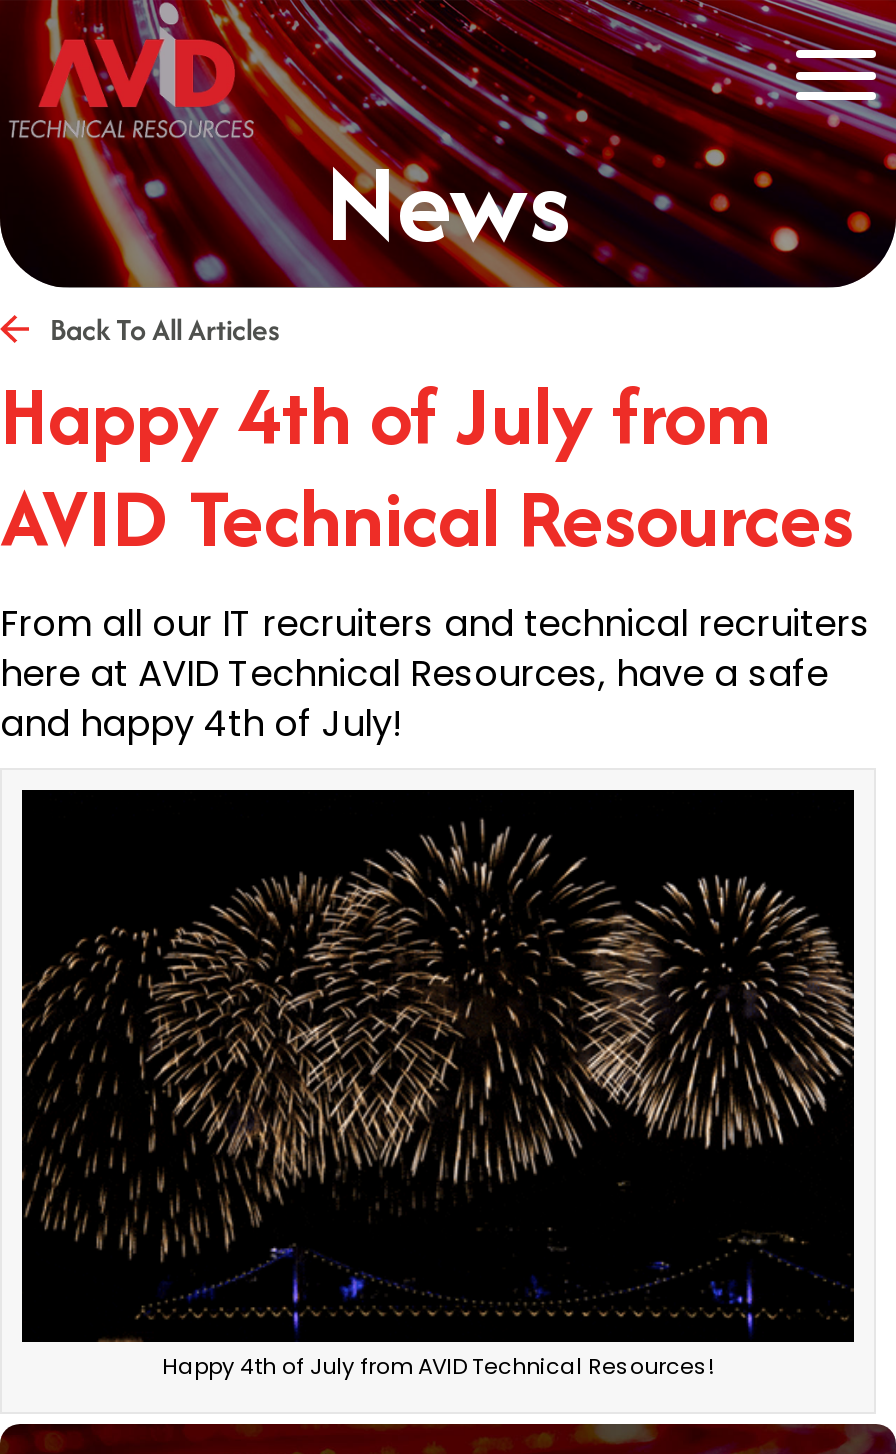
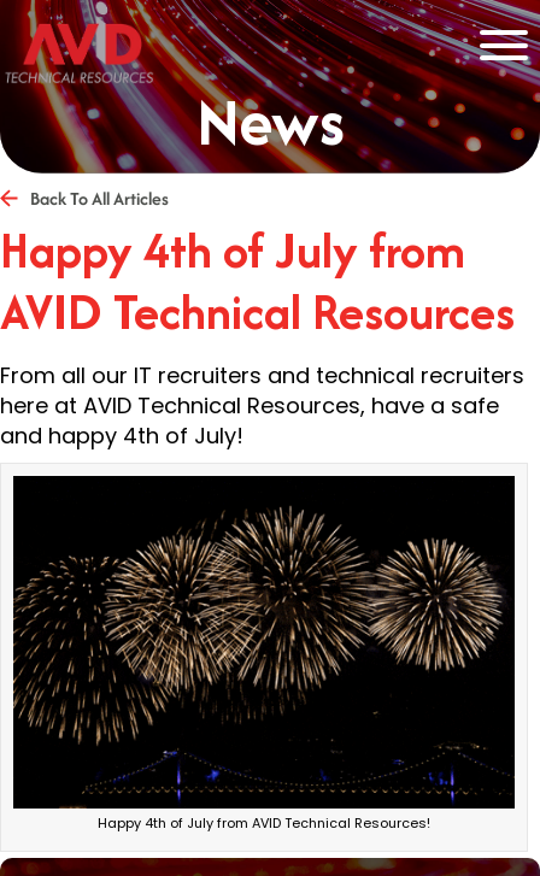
[22,818,856,1262] [image] -> [12,495,515,756] [image]

